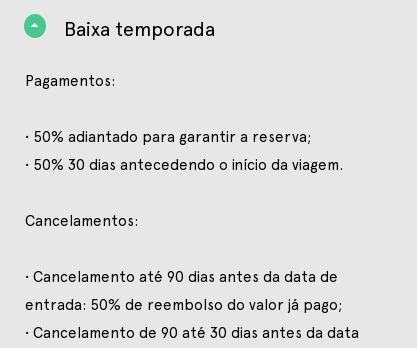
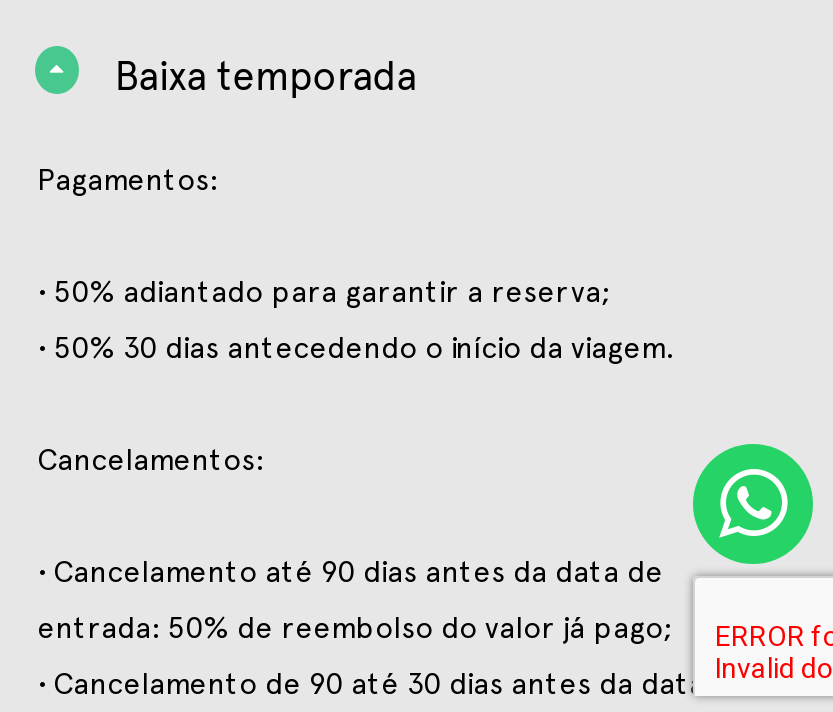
none -> [689,442,827,680] [image]

